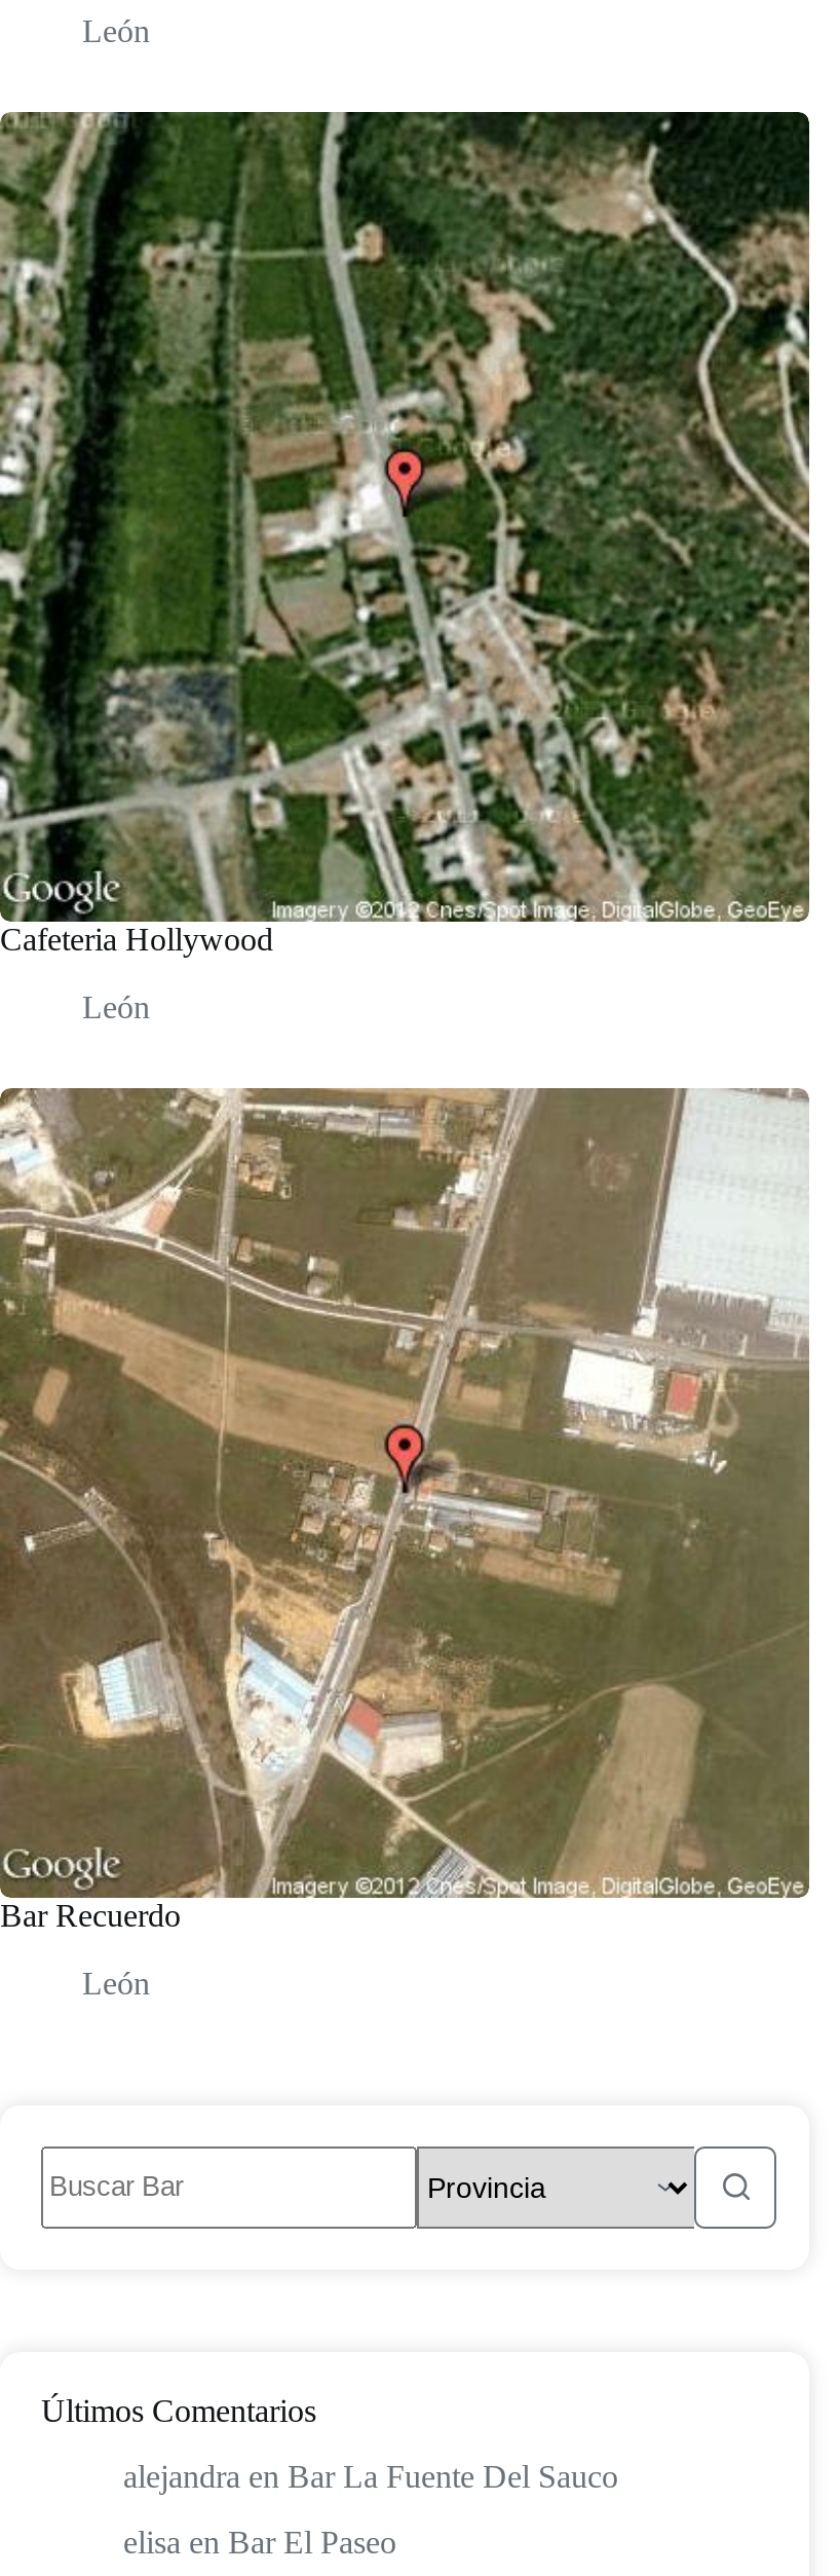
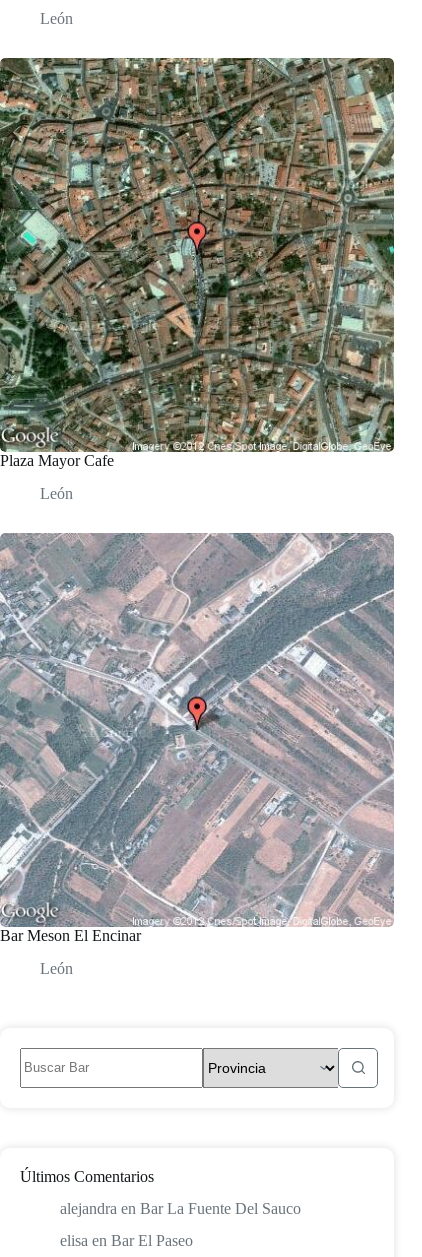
[0,110,811,957] [image] | Cafeteria Hollywood -> [0,57,395,469] [image] | Plaza Mayor Cafe
[0,1088,811,1933] [image] | Bar Recuerdo -> [0,533,394,944] [image] | Bar Meson El Encinar

